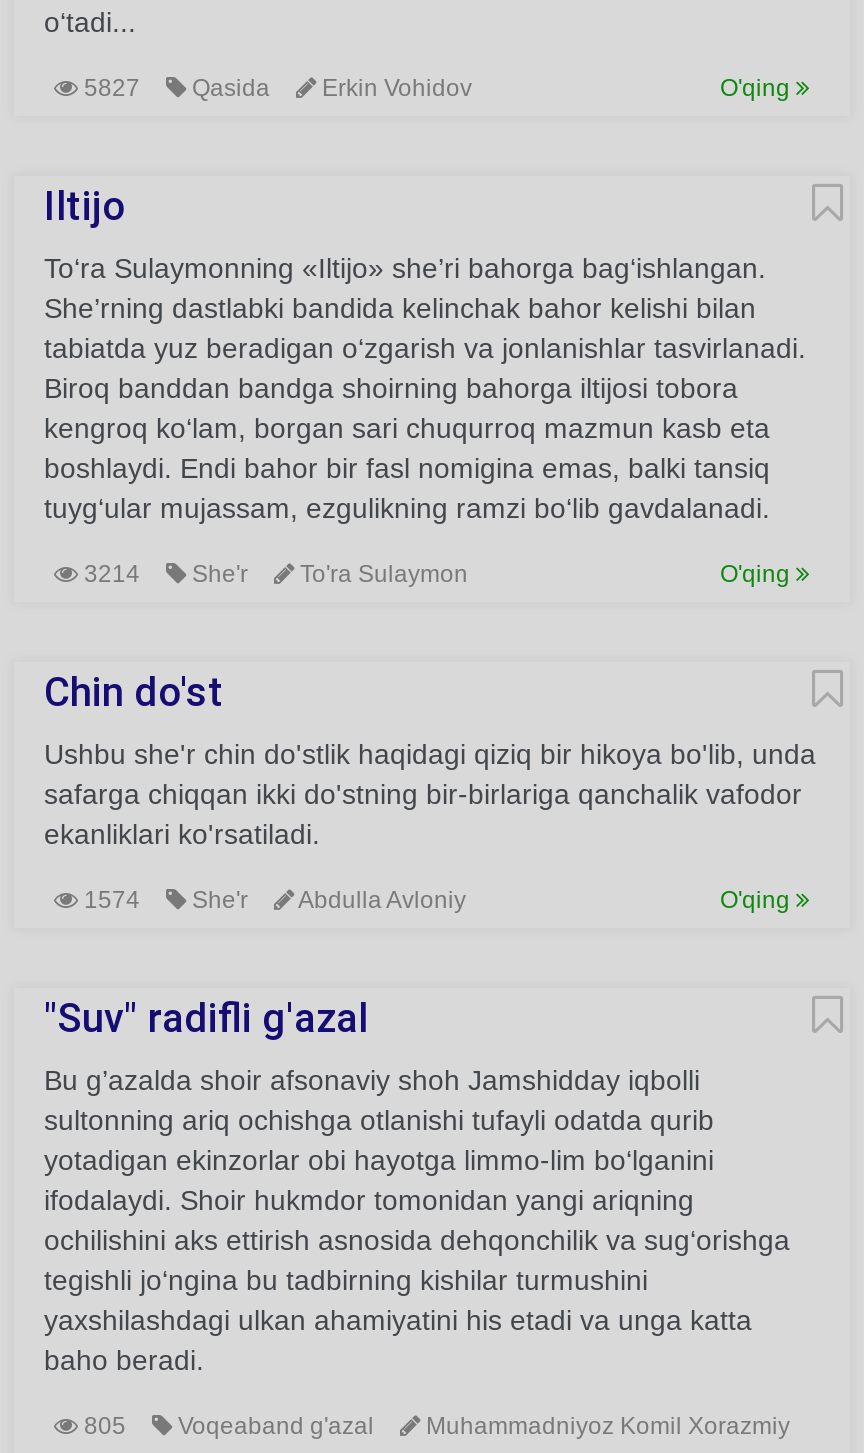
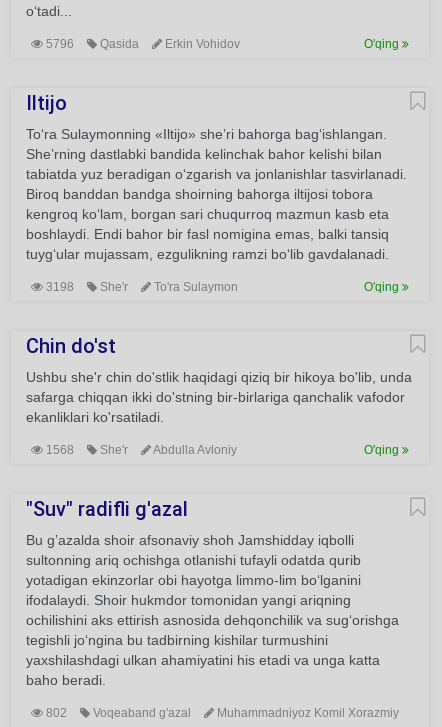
[78,74,472,102] 5827 Qasida Erkin Vohidov -> [43,37,240,51] 5796 Qasida Erkin Vohidov
[78,560,468,588] 3214 She'r To'ra Sulaymon -> [43,280,238,294] 3198 She'r To'ra Sulaymon
[78,886,466,914] 1574 She'r Abdulla Avloniy -> [43,443,237,457] 1568 She'r Abdulla Avloniy
[78,1412,790,1440] 805 Voqeaband g'azal Muhammadniyoz Komil Xorazmiy -> [43,706,399,720] 802 Voqeaband g'azal Muhammadniyoz Komil Xorazmiy

